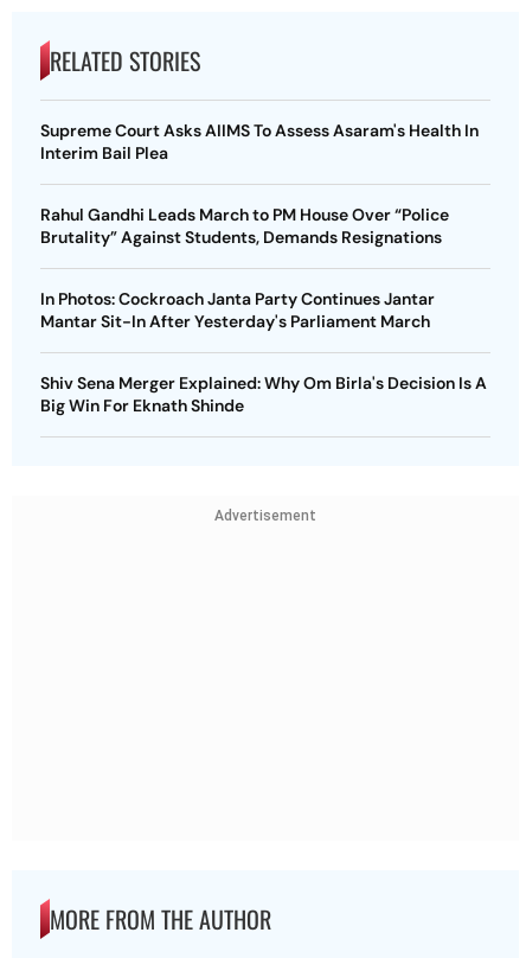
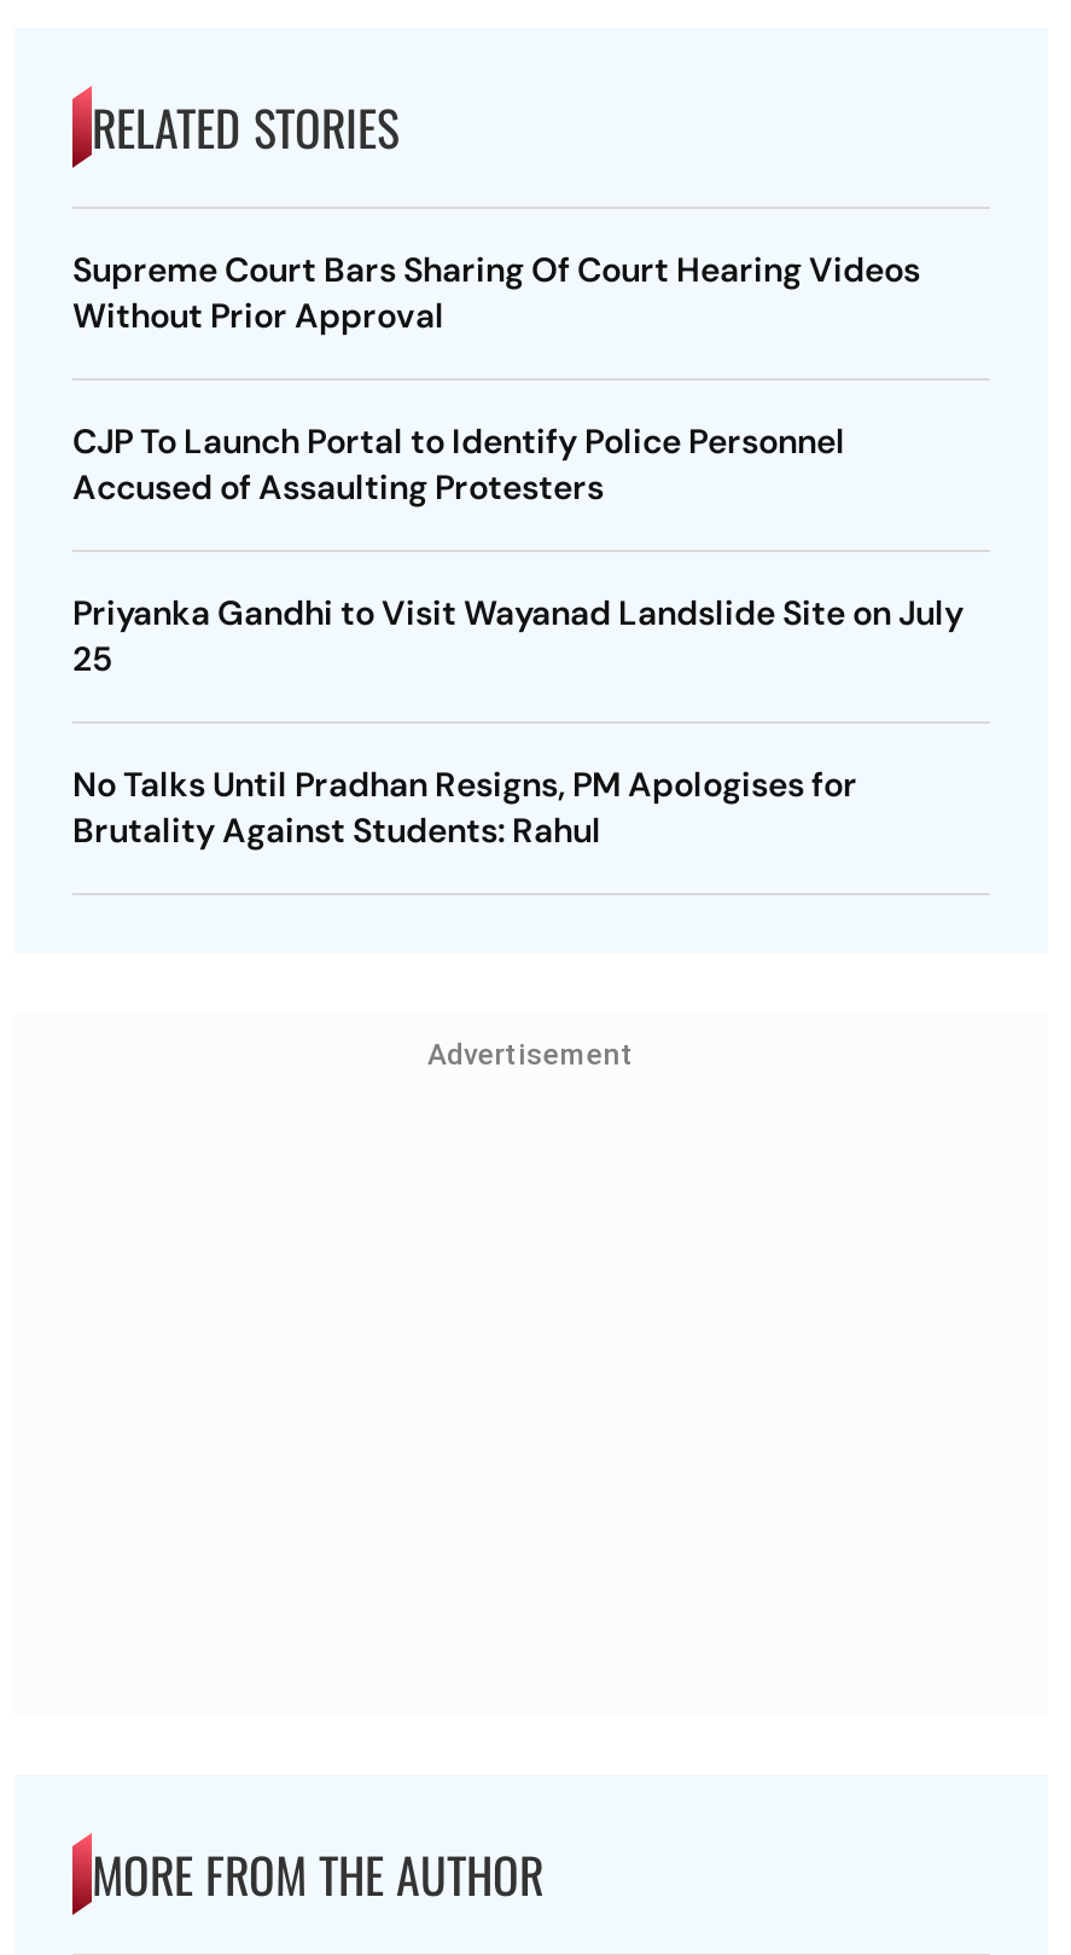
[40,120,479,164] Supreme Court Asks AIIMS To Assess Asaram's Health In | Interim Bail Plea -> [72,247,920,337] Supreme Court Bars Sharing Of Court Hearing Videos | Without Prior Approval
[40,204,449,248] Rahul Gandhi Leads March to PM House Over “Police | Brutality” Against Students, Demands Resignations -> [72,419,845,508] CJP To Launch Portal to Identify Police Personnel | Accused of Assaulting Protesters
[40,289,435,332] In Photos: Cockroach Janta Party Continues Jantar | Mantar Sit-In After Yesterday's Parliament March -> [72,591,964,680] Priyanka Gandhi to Visit Wayanad Landslide Site on July | 25
[40,373,487,417] Shiv Sena Merger Explained: Why Om Birla's Decision Is A | Big Win For Eknath Shinde -> [72,762,857,852] No Talks Until Pradhan Resigns, PM Apologises for | Brutality Against Students: Rahul

